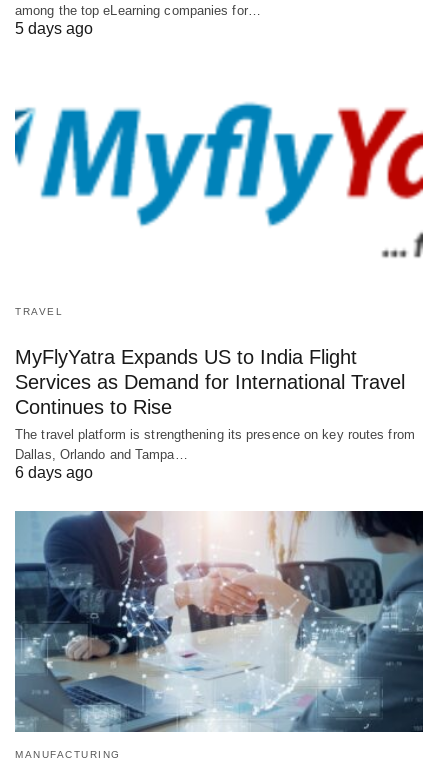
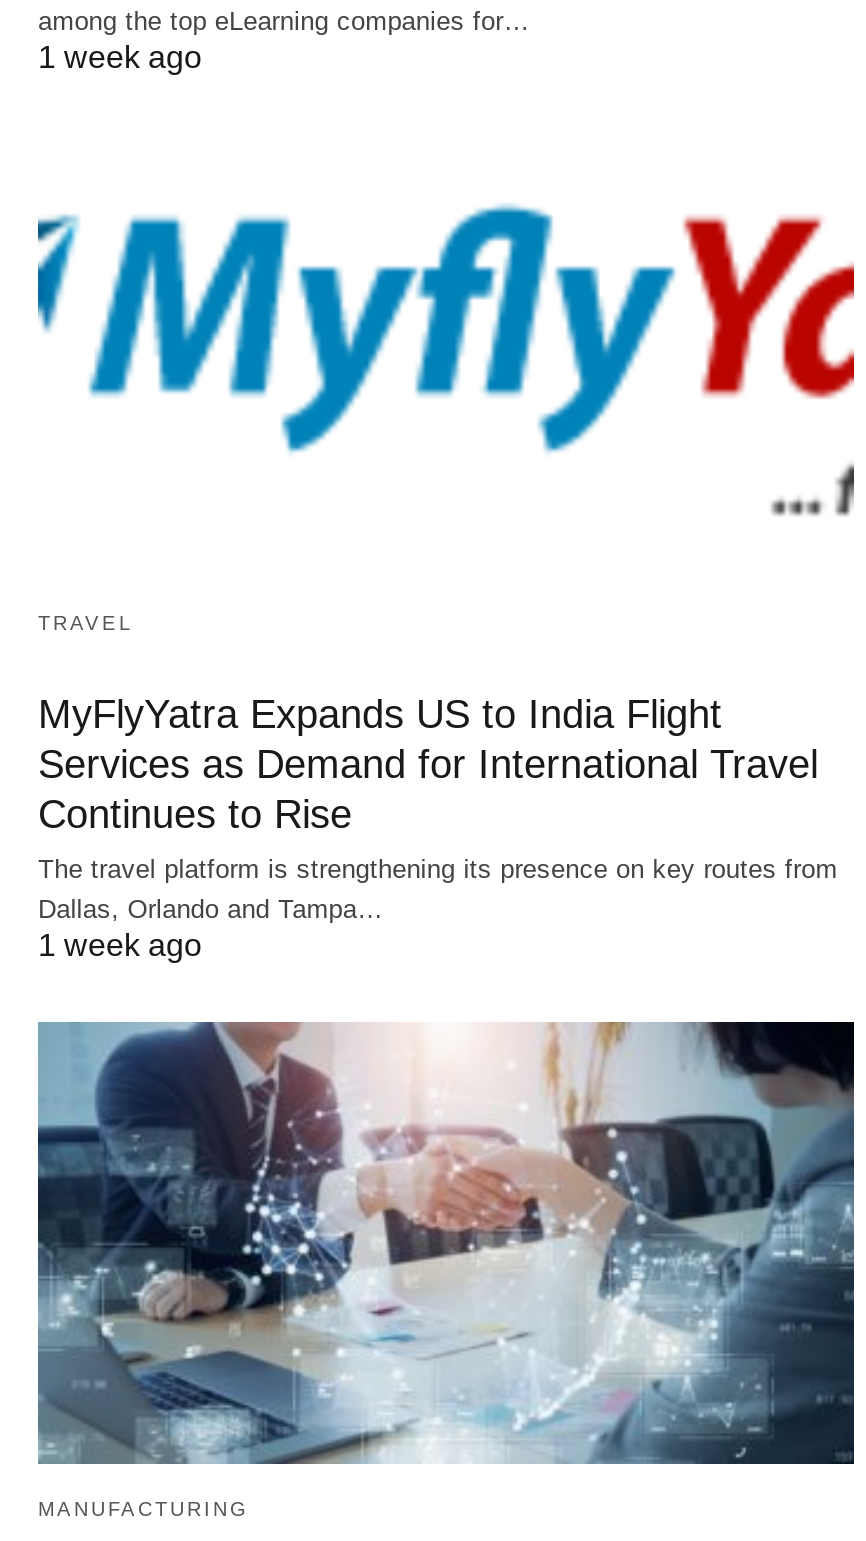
[15,20,93,37] 5 days ago -> [38,40,202,74] 1 week ago
[15,464,93,481] 6 days ago -> [38,927,202,961] 1 week ago

